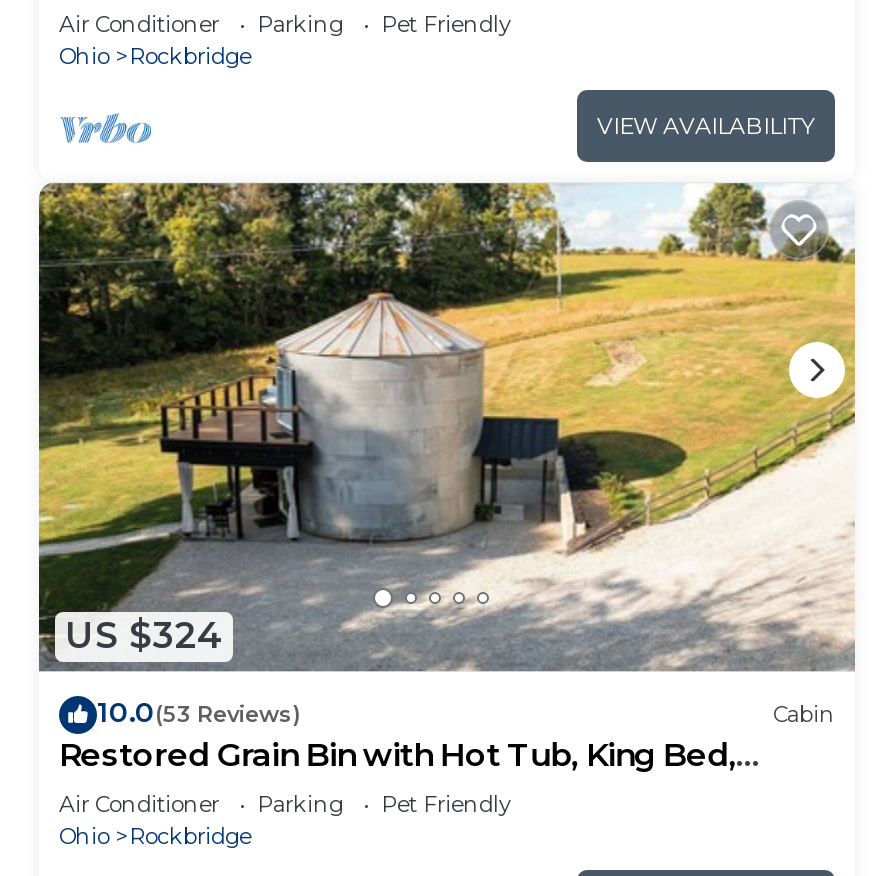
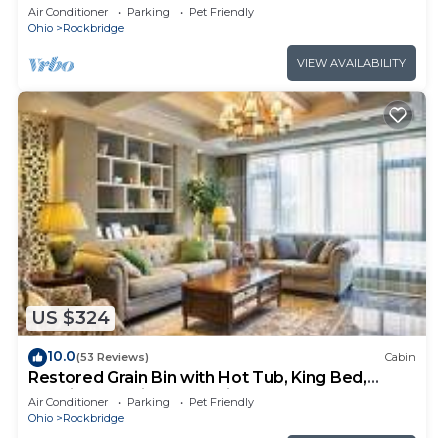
[37,180,857,672] [image] -> [17,91,427,336] [image]

